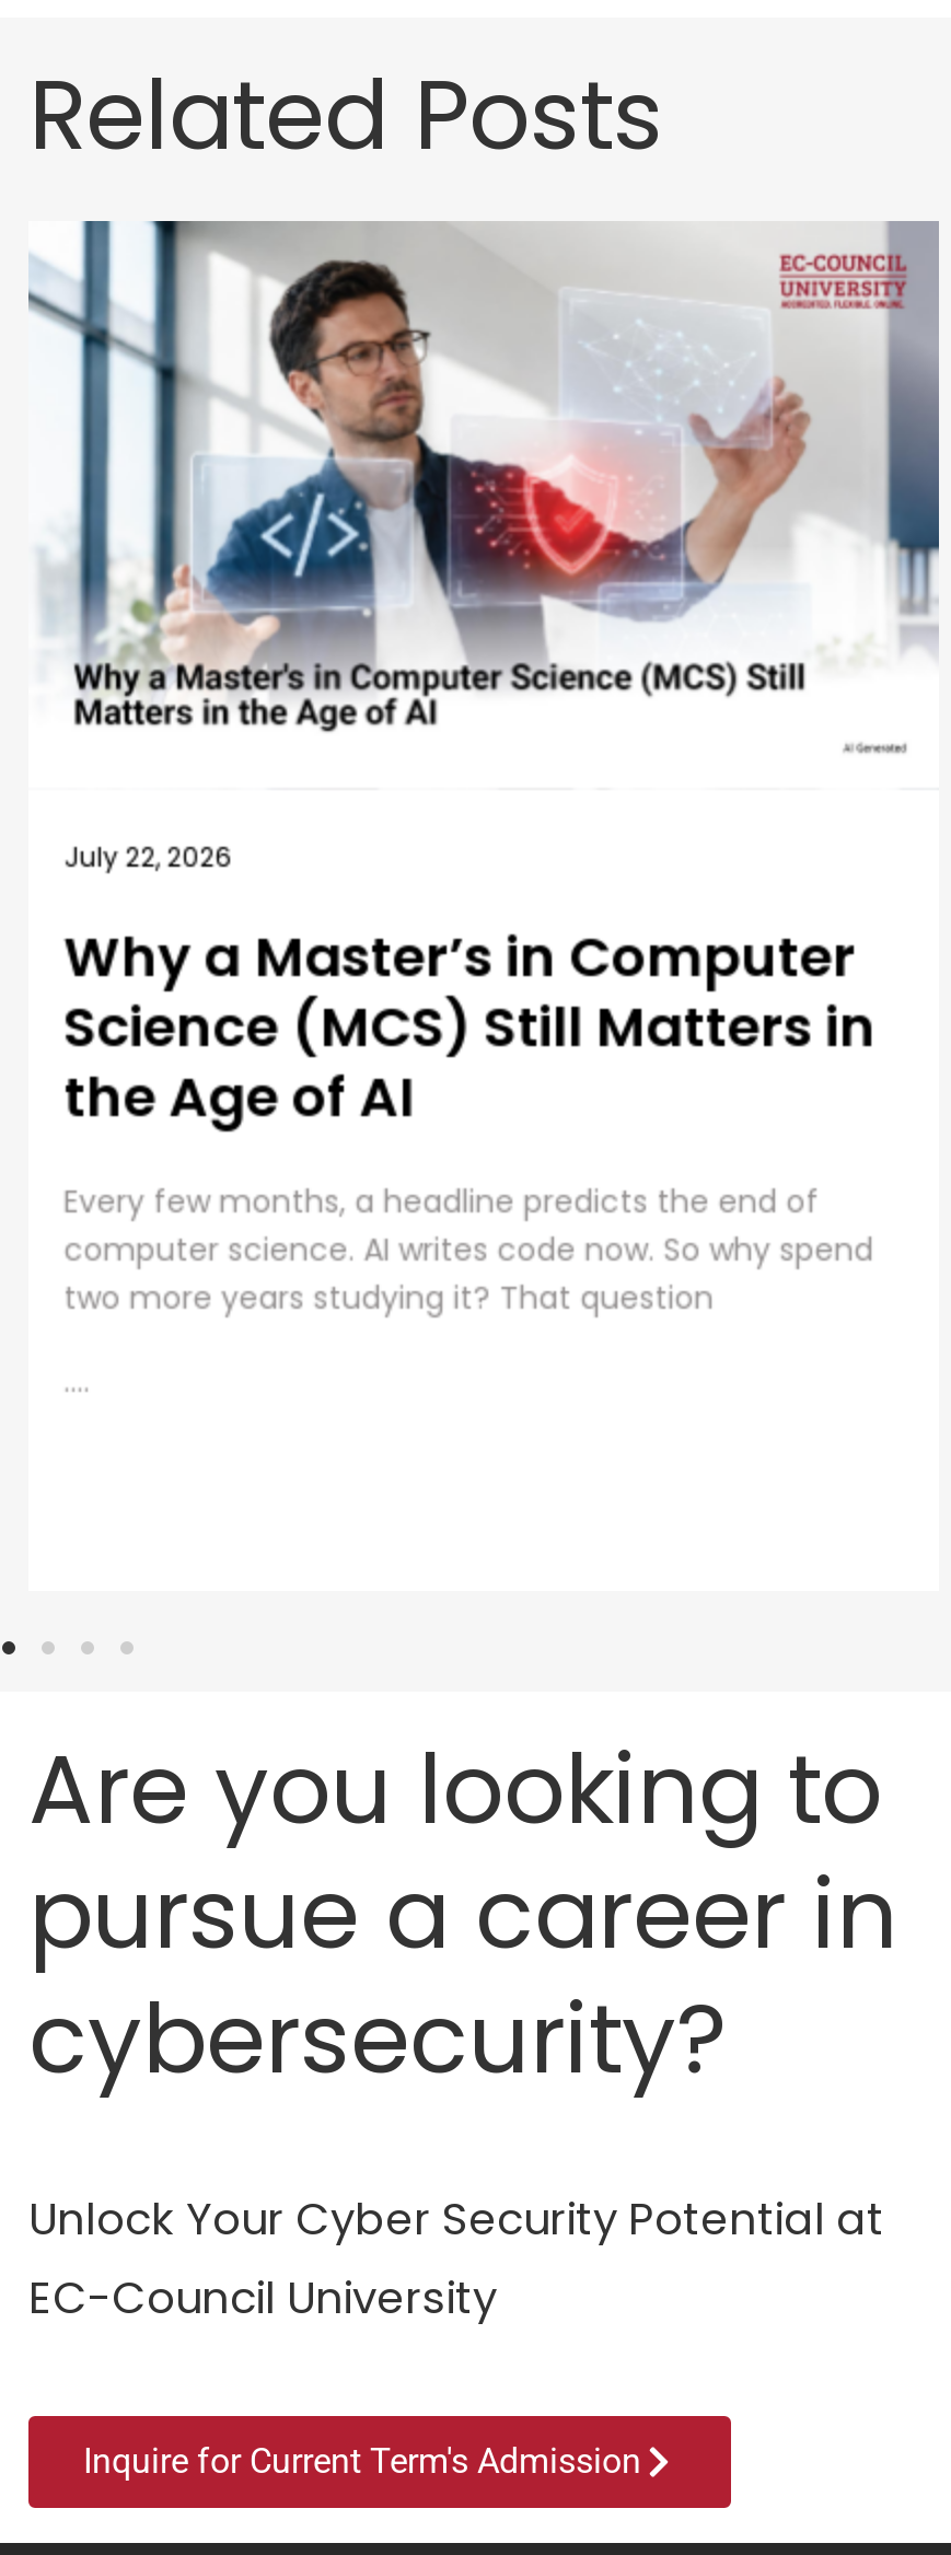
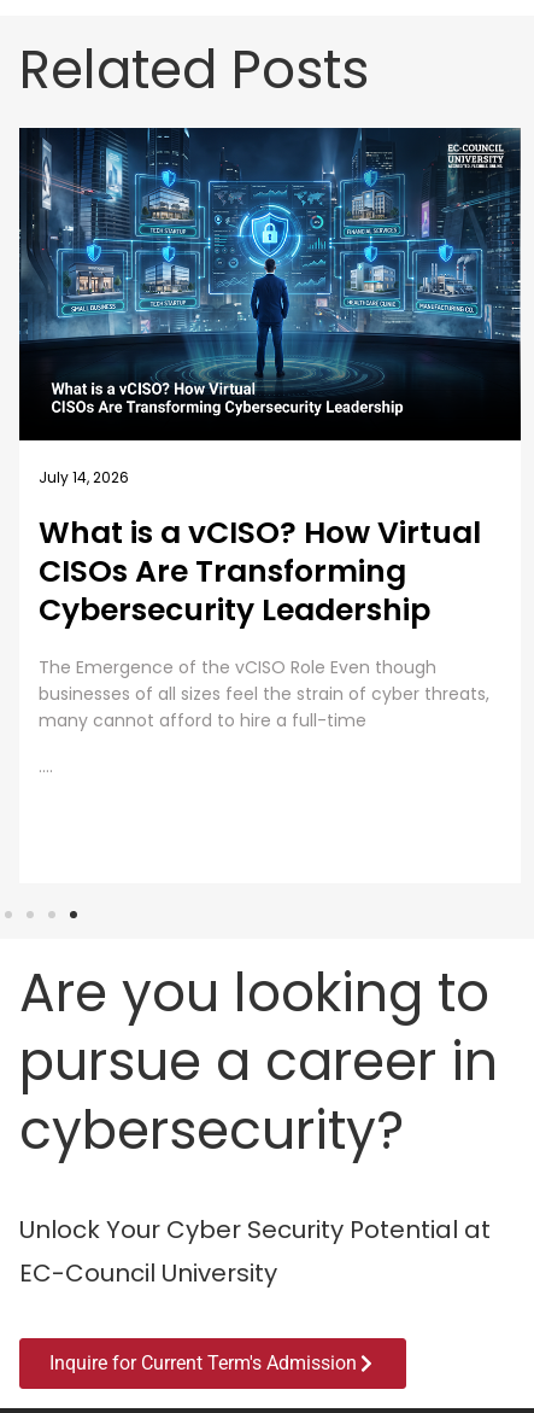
[26,219,939,874] [image] | July 22, 2026 -> [18,127,522,488] [image] | July 14, 2026
[63,918,875,1135] Why a Master’s in Computer | Science (MCS) Still Matters in | the Age of AI -> [39,512,481,631] What is a vCISO? How Virtual | CISOs Are Transforming | Cybersecurity Leadership
[63,1179,873,1319] Every few months, a headline predicts the end of | computer science. AI writes code now. So why spend | two more years studying it? That question -> [39,655,489,733] The Emergence of the vCISO Role Even though | businesses of all sizes feel the strain of cyber threats, | many cannot afford to hire a full-time

